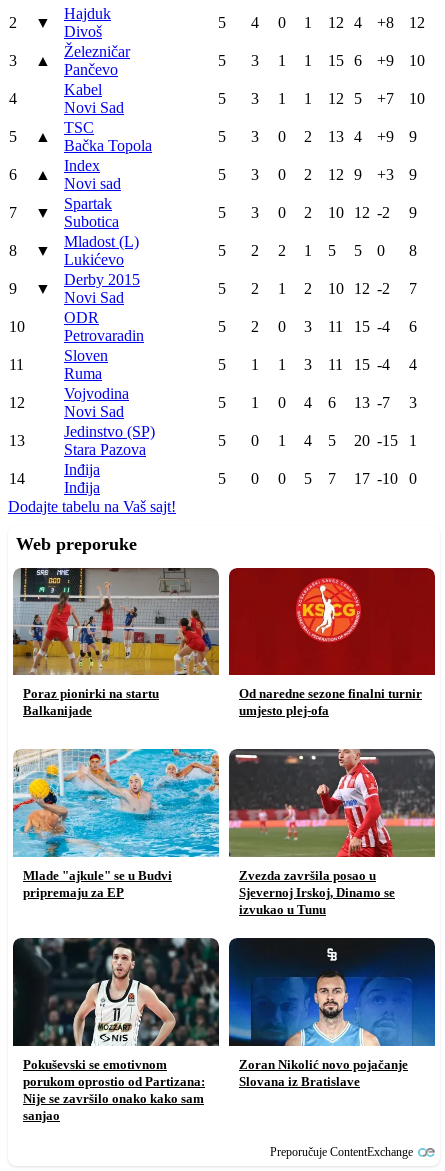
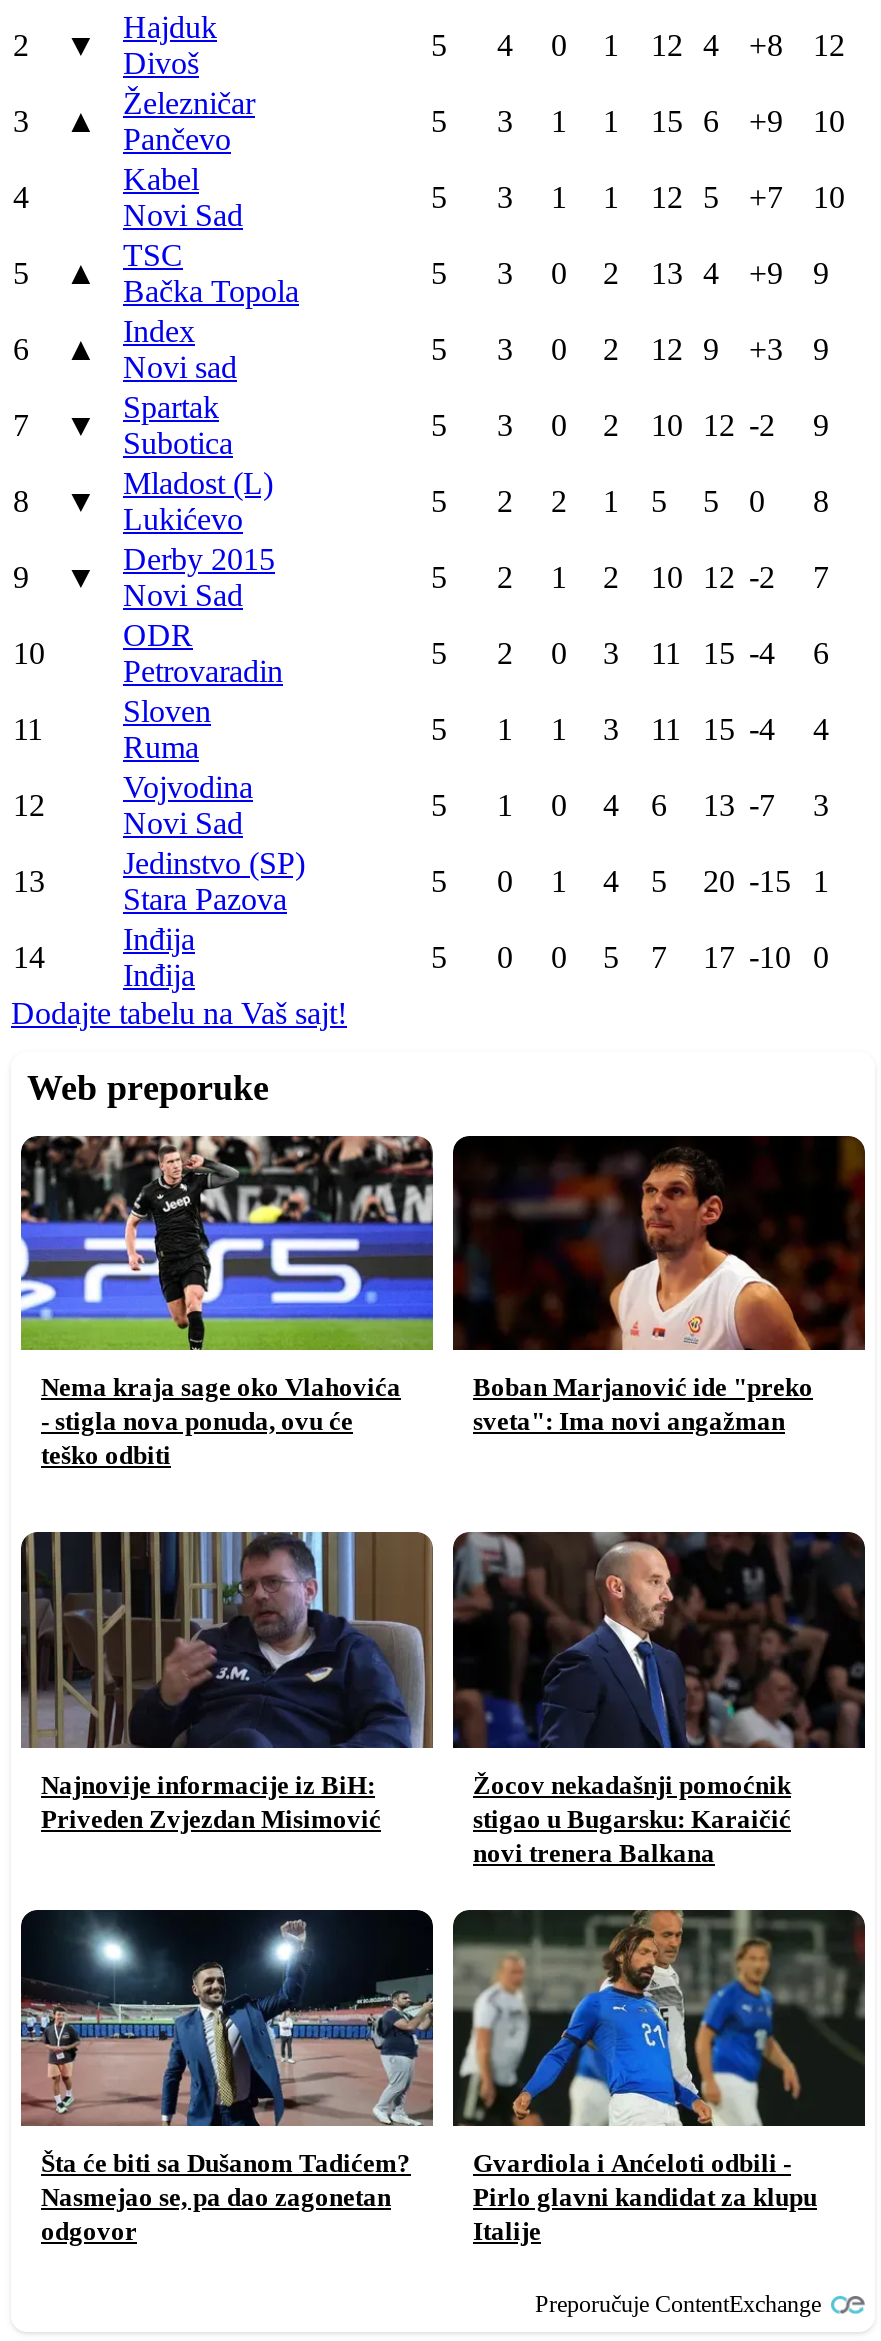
[12,567,220,718] [image] | Poraz pionirki na startu | Balkanijade -> [19,1134,435,1471] [image] | Nema kraja sage oko Vlahovića | - stigla nova ponuda, ovu će | teško odbiti
[228,567,436,718] [image] | Od naredne sezone finalni turnir | umjesto plej-ofa -> [451,1134,867,1437] [image] | Boban Marjanović ide "preko | sveta": Ima novi angažman
[12,748,220,900] [image] | Mlade "ajkule" se u Budvi | pripremaju za EP -> [19,1498,435,1834] [image] | Najnovije informacije iz BiH: | Priveden Zvjezdan Misimović
[228,748,436,917] [image] | Zvezda završila posao u | Sjevernoj Irskoj, Dinamo se | izvukao u Tunu -> [451,1498,867,1868] [image] | Žocov nekadašnji pomoćnik | stigao u Bugarsku: Karaičić | novi trenera Balkana
[12,937,220,1123] [image] | Pokuševski se emotivnom | porukom oprostio od Partizana: | Nije se završilo onako kako sam | sanjao -> [19,1876,435,2245] [image] | Šta će biti sa Dušanom Tadićem? | Nasmejao se, pa dao zagonetan | odgovor
[228,937,436,1089] [image] | Zoran Nikolić novo pojačanje | Slovana iz Bratislave -> [451,1876,867,2245] [image] | Gvardiola i Anćeloti odbili - | Pirlo glavni kandidat za klupu | Italije

